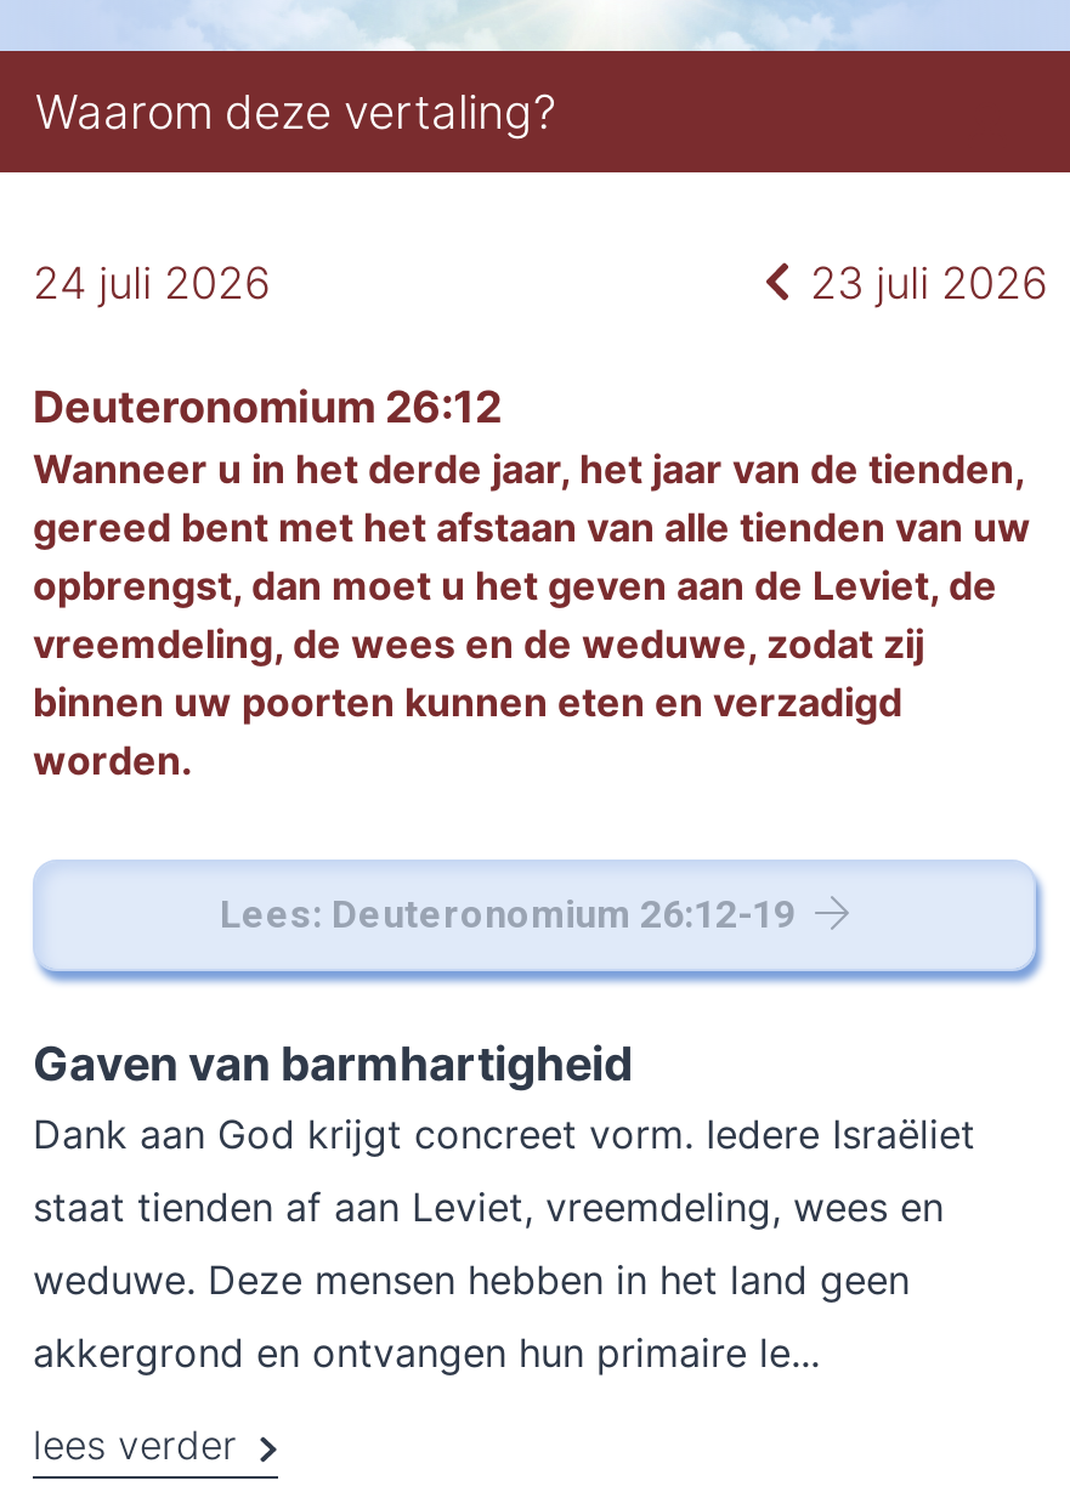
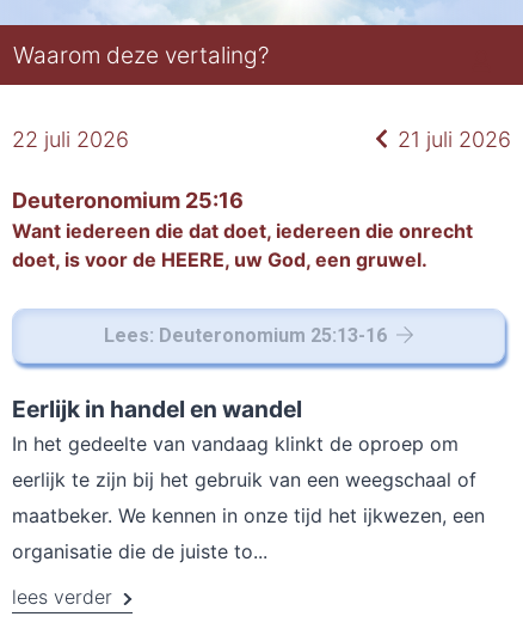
[33,257,1048,308] 24 juli 2026 | 23 juli 2026 -> [12,127,511,152] 22 juli 2026 | 21 juli 2026
[33,381,1031,784] Deuteronomium 26:12 | Wanneer u in het derde jaar, het jaar van de tienden, | gereed bent met het afstaan van alle tienden van uw | opbrengst, dan moet u het geven aan de Leviet, de | vreemdeling, de wees en de weduwe, zodat zij | binnen uw poorten kunnen eten en verzadigd | worden. -> [12,188,473,271] Deuteronomium 25:16 | Want iedereen die dat doet, iedereen die onrecht | doet, is voor de HEERE, uw God, een gruwel.
[220,891,805,937] Lees: Deuteronomium 26:12-19 -> [104,324,392,347] Lees: Deuteronomium 25:13-16
[33,1034,975,1158] Gaven van barmhartigheid | Dank aan God krijgt concreet vorm. Iedere Israëliet -> [12,395,459,456] Eerlijk in handel en wandel | In het gedeelte van vandaag klinkt de oproep om
[33,1182,944,1231] staat tienden af aan Leviet, vreemdeling, wees en -> [12,468,476,491] eerlijk te zijn bij het gebruik van een weegschaal of
[33,1255,910,1304] weduwe. Deze mensen hebben in het land geen -> [12,503,485,527] maatbeker. We kennen in onze tijd het ijkwezen, een
[33,1328,820,1377] akkergrond en ontvangen hun primaire le... -> [12,539,267,563] organisatie die de juiste to...

